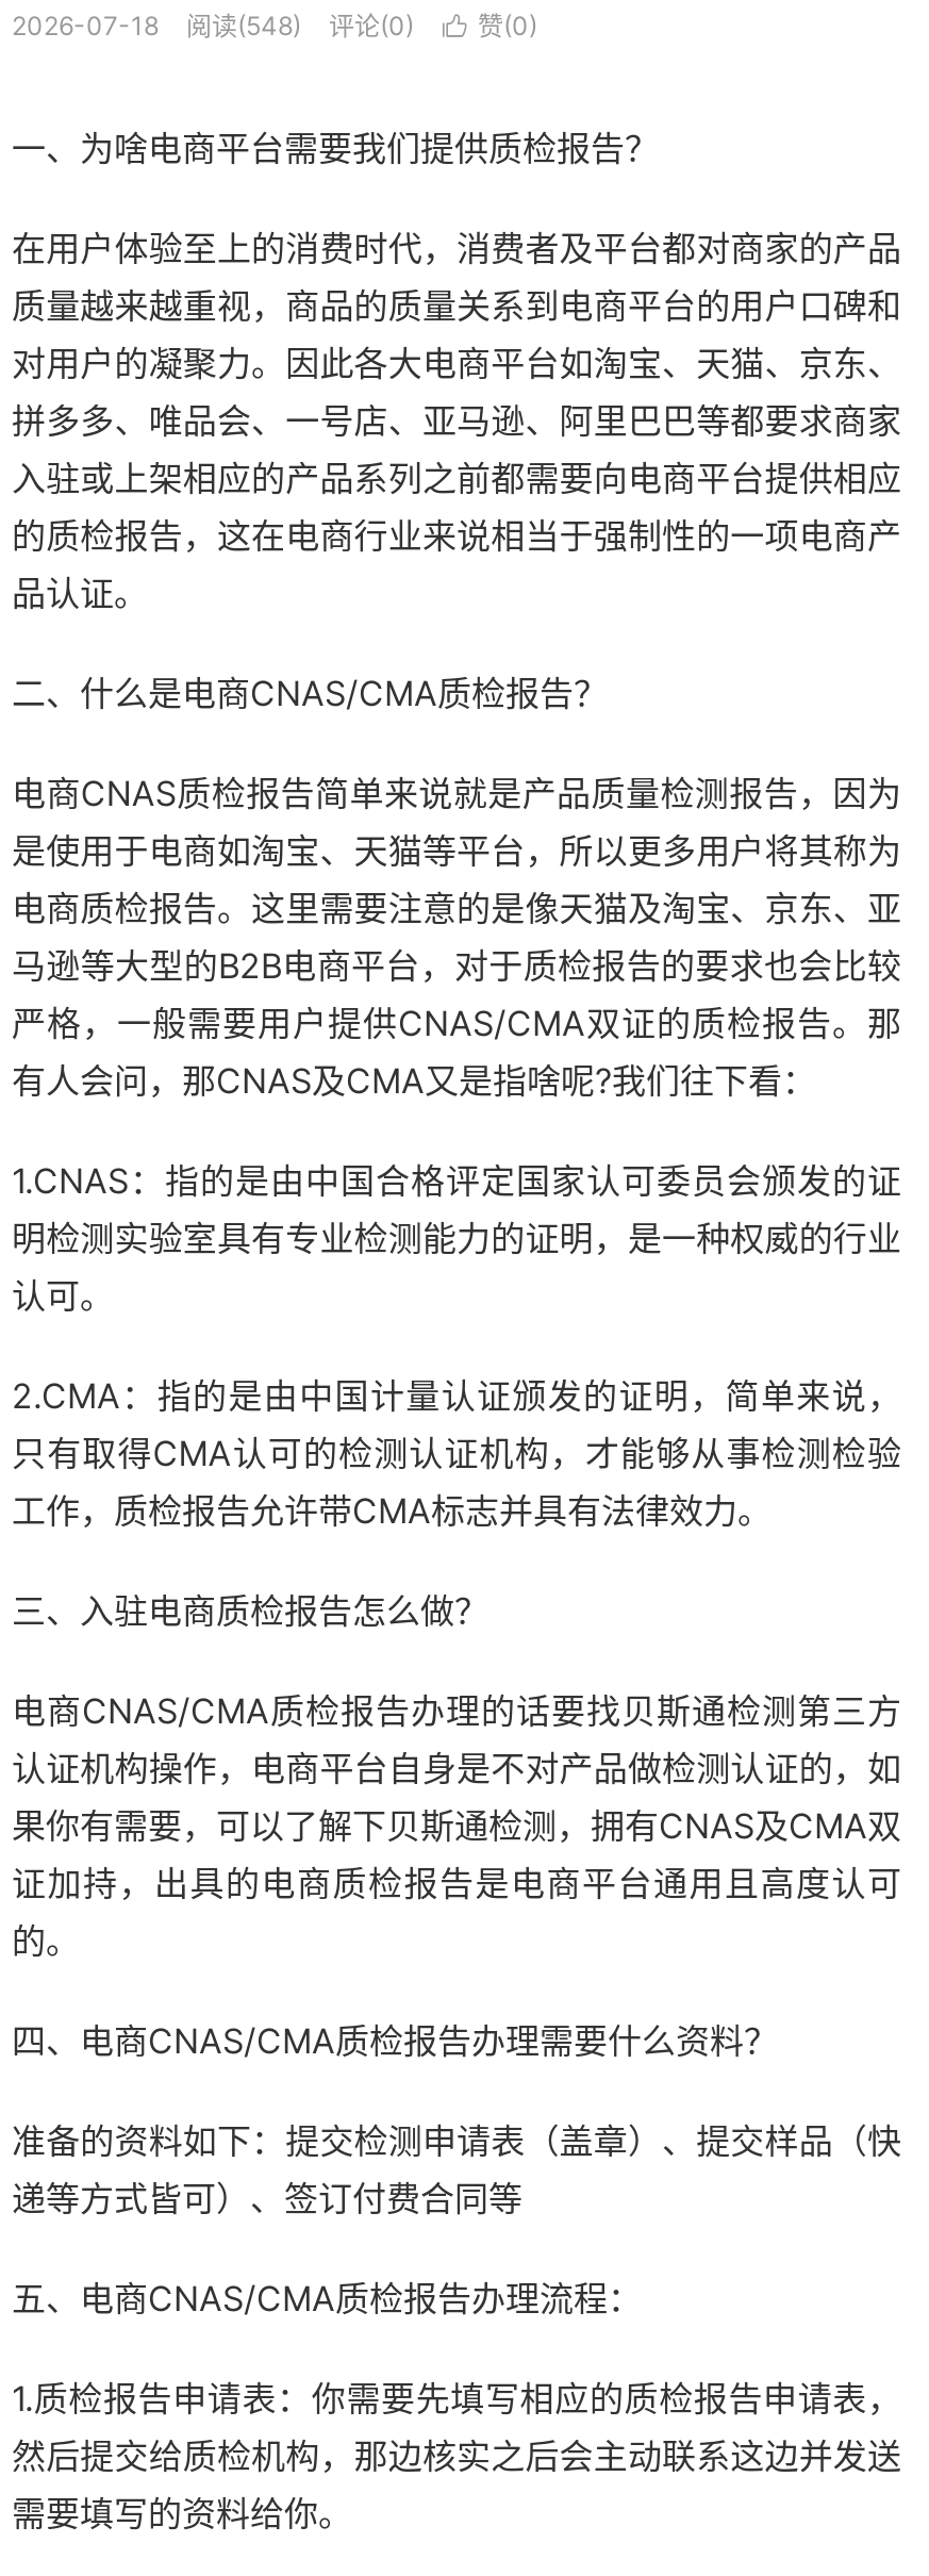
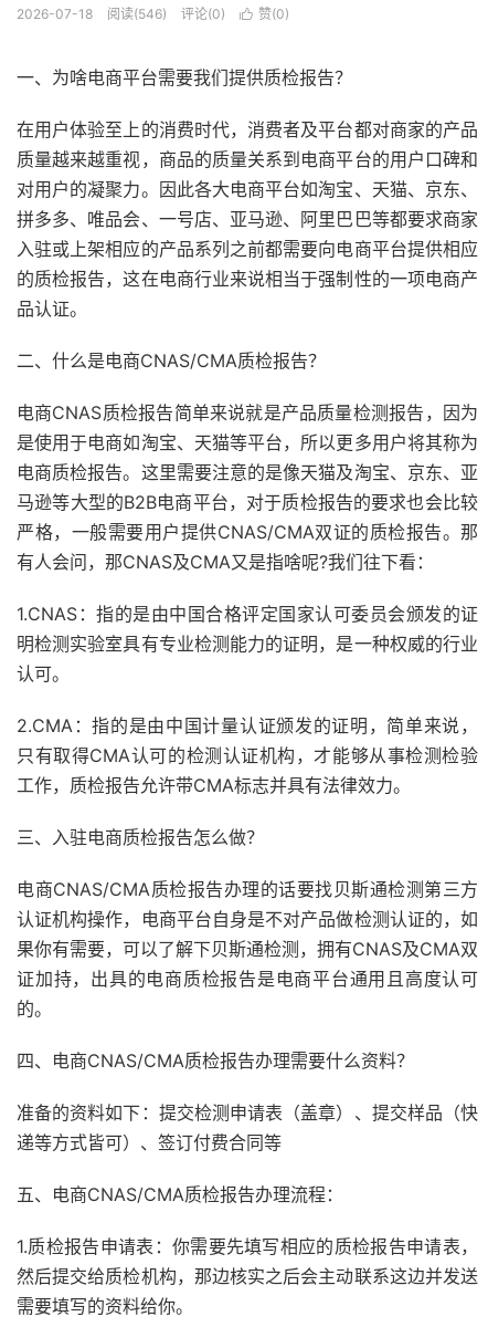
[186,10,301,42] 阅读(548) -> [107,6,167,22] 阅读(546)

